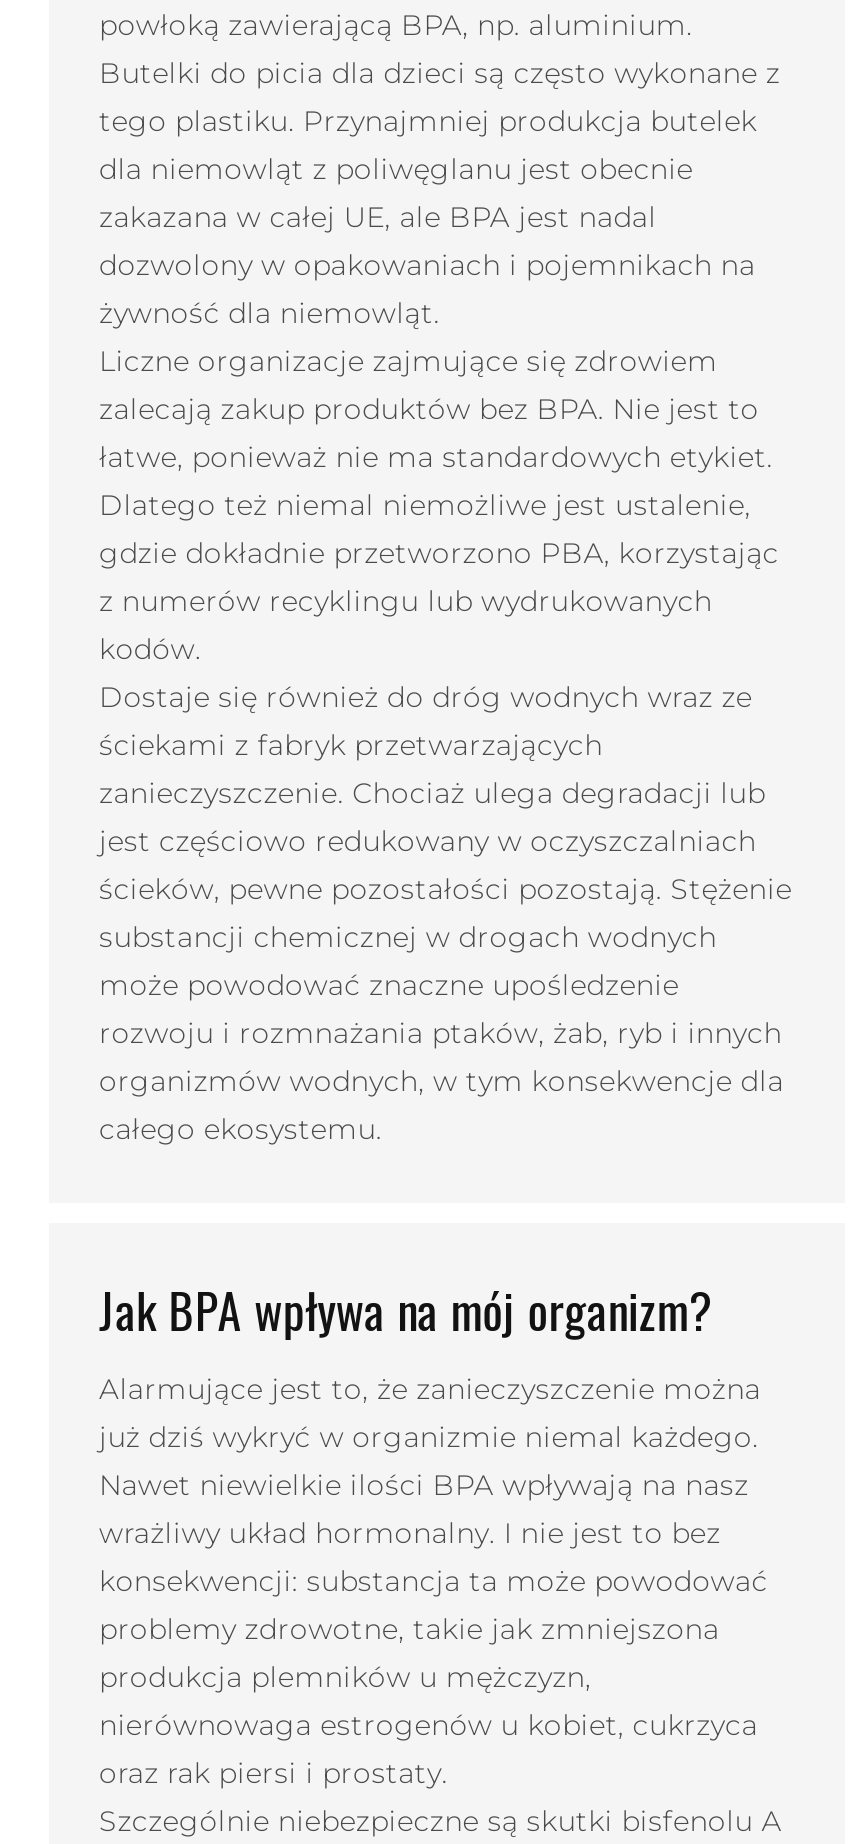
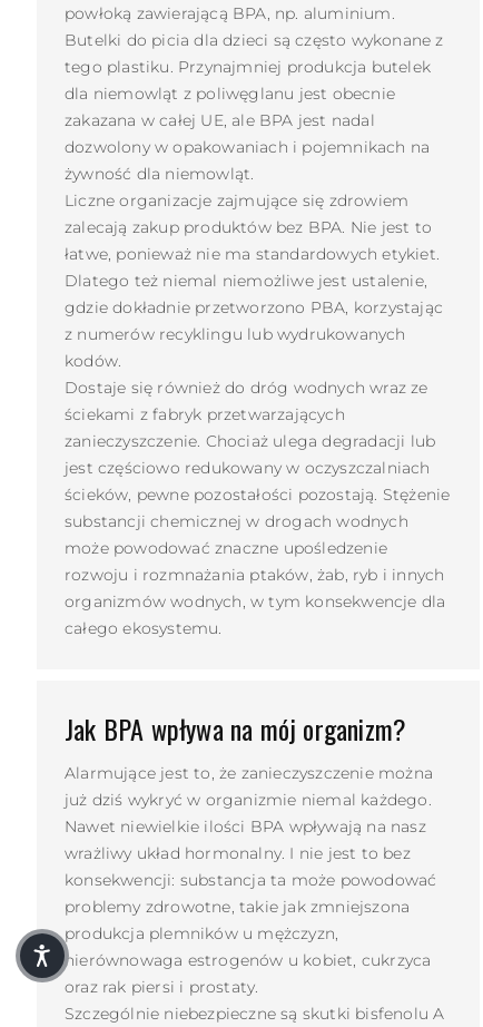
none -> [14,928,69,984] [image]

